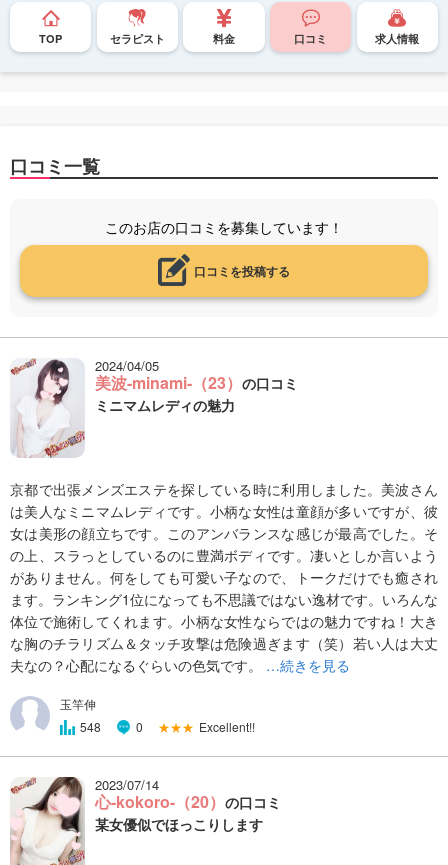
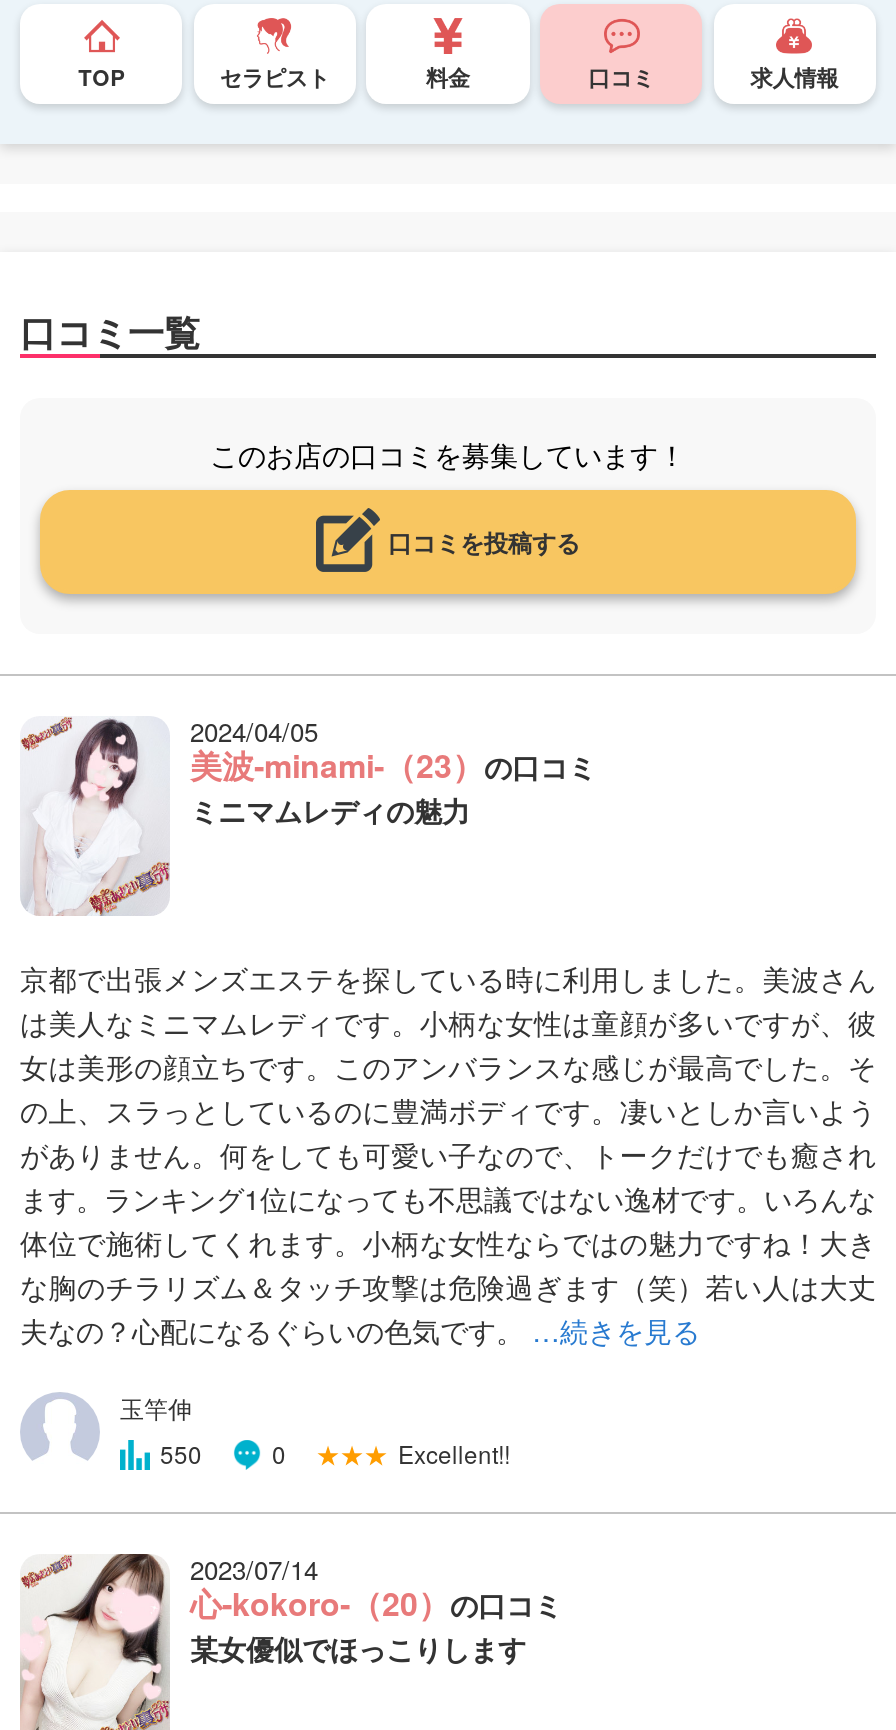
[80,718,101,735] 548 -> [160,1436,202,1470] 550

